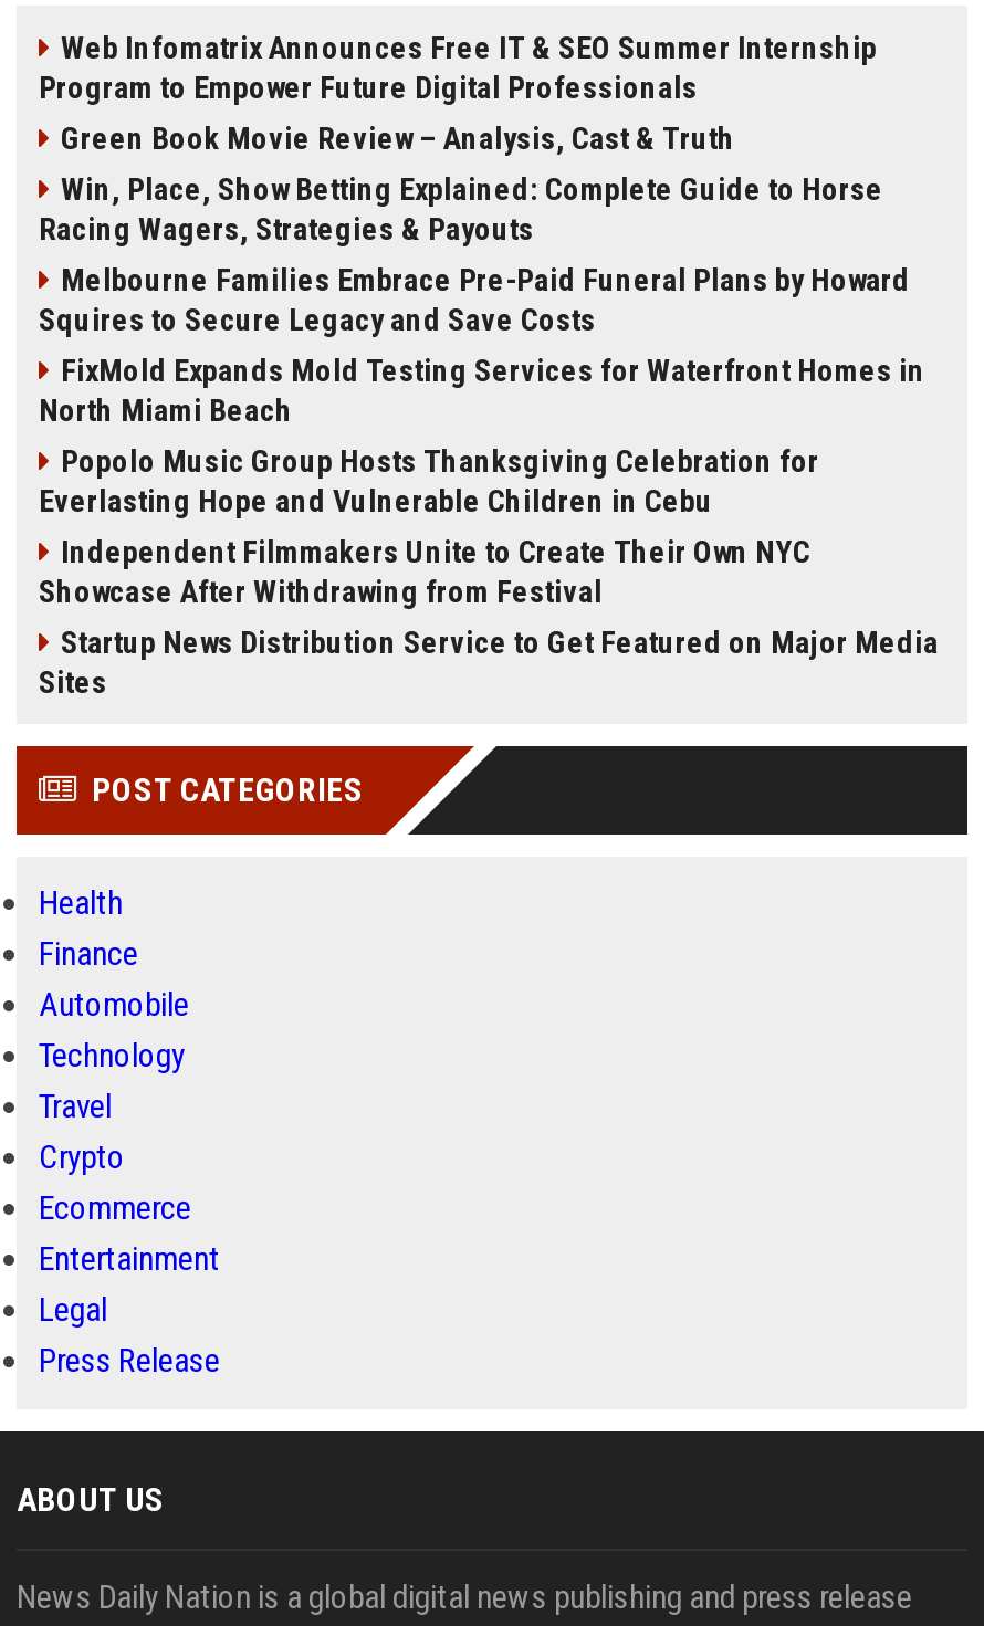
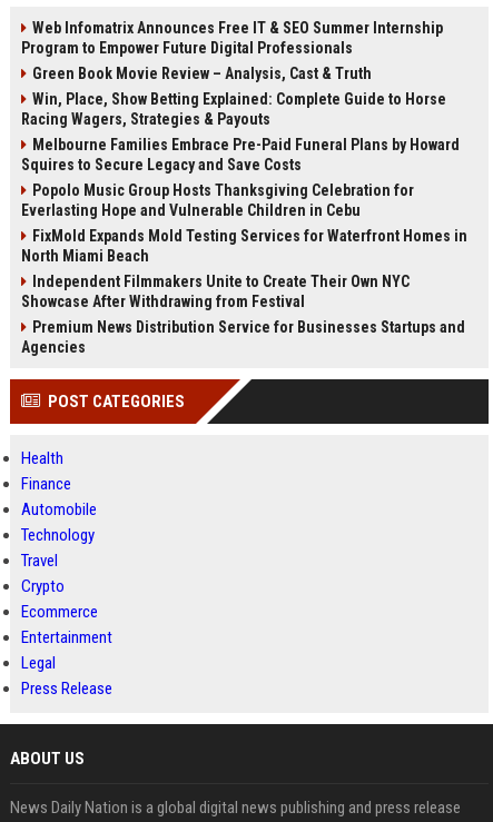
moved [39,353,925,428] -> [21,227,467,265]: FixMold Expands Mold Testing Services for Waterfront Homes in | North Miami Beach
moved [39,443,819,518] -> [21,181,414,219]: Popolo Music Group Hosts Thanksgiving Celebration for | Everlasting Hope and Vulnerable Children in Cebu
[39,625,939,700] Startup News Distribution Service to Get Featured on Major Media | Sites -> [21,318,465,356] Premium News Distribution Service for Businesses Startups and | Agencies

